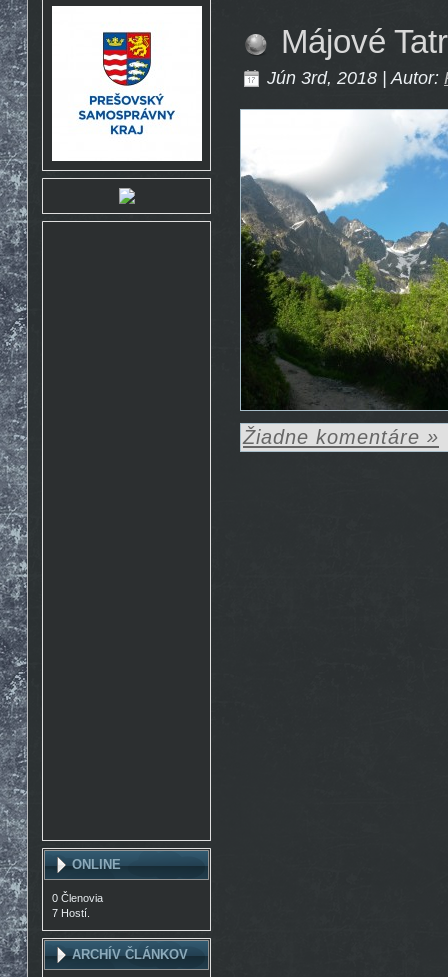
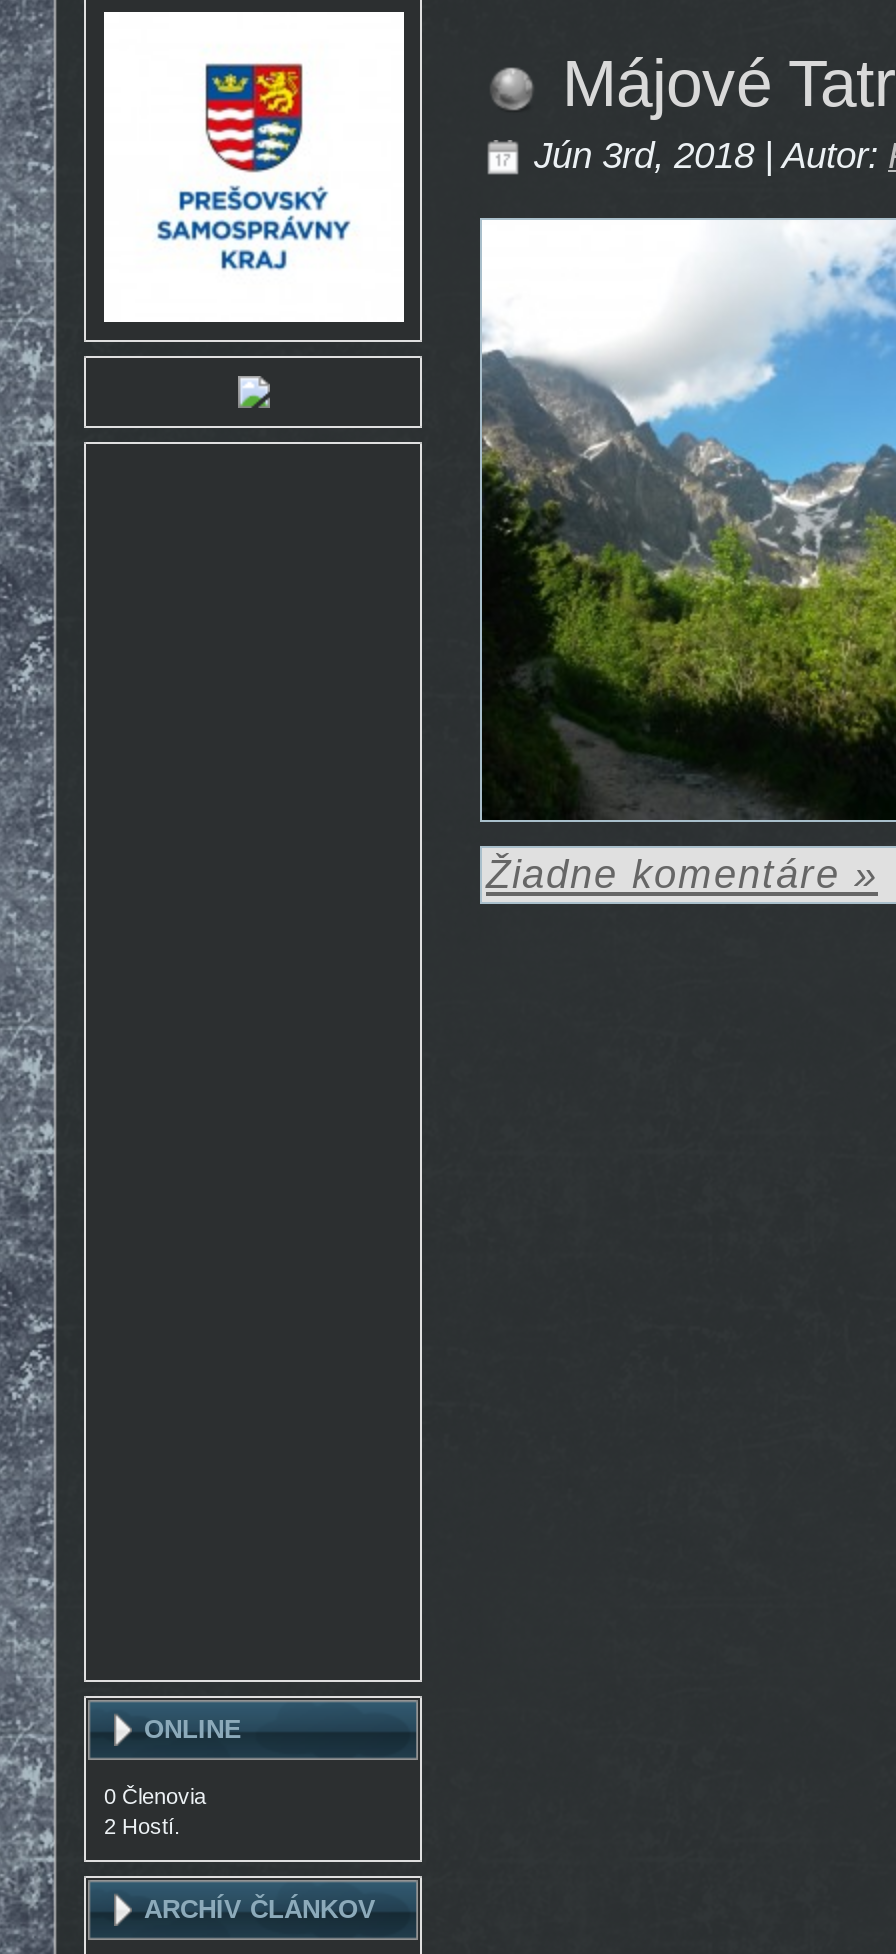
[52,907,90,919] 7 Hostí. -> [104,1813,180,1837] 2 Hostí.

